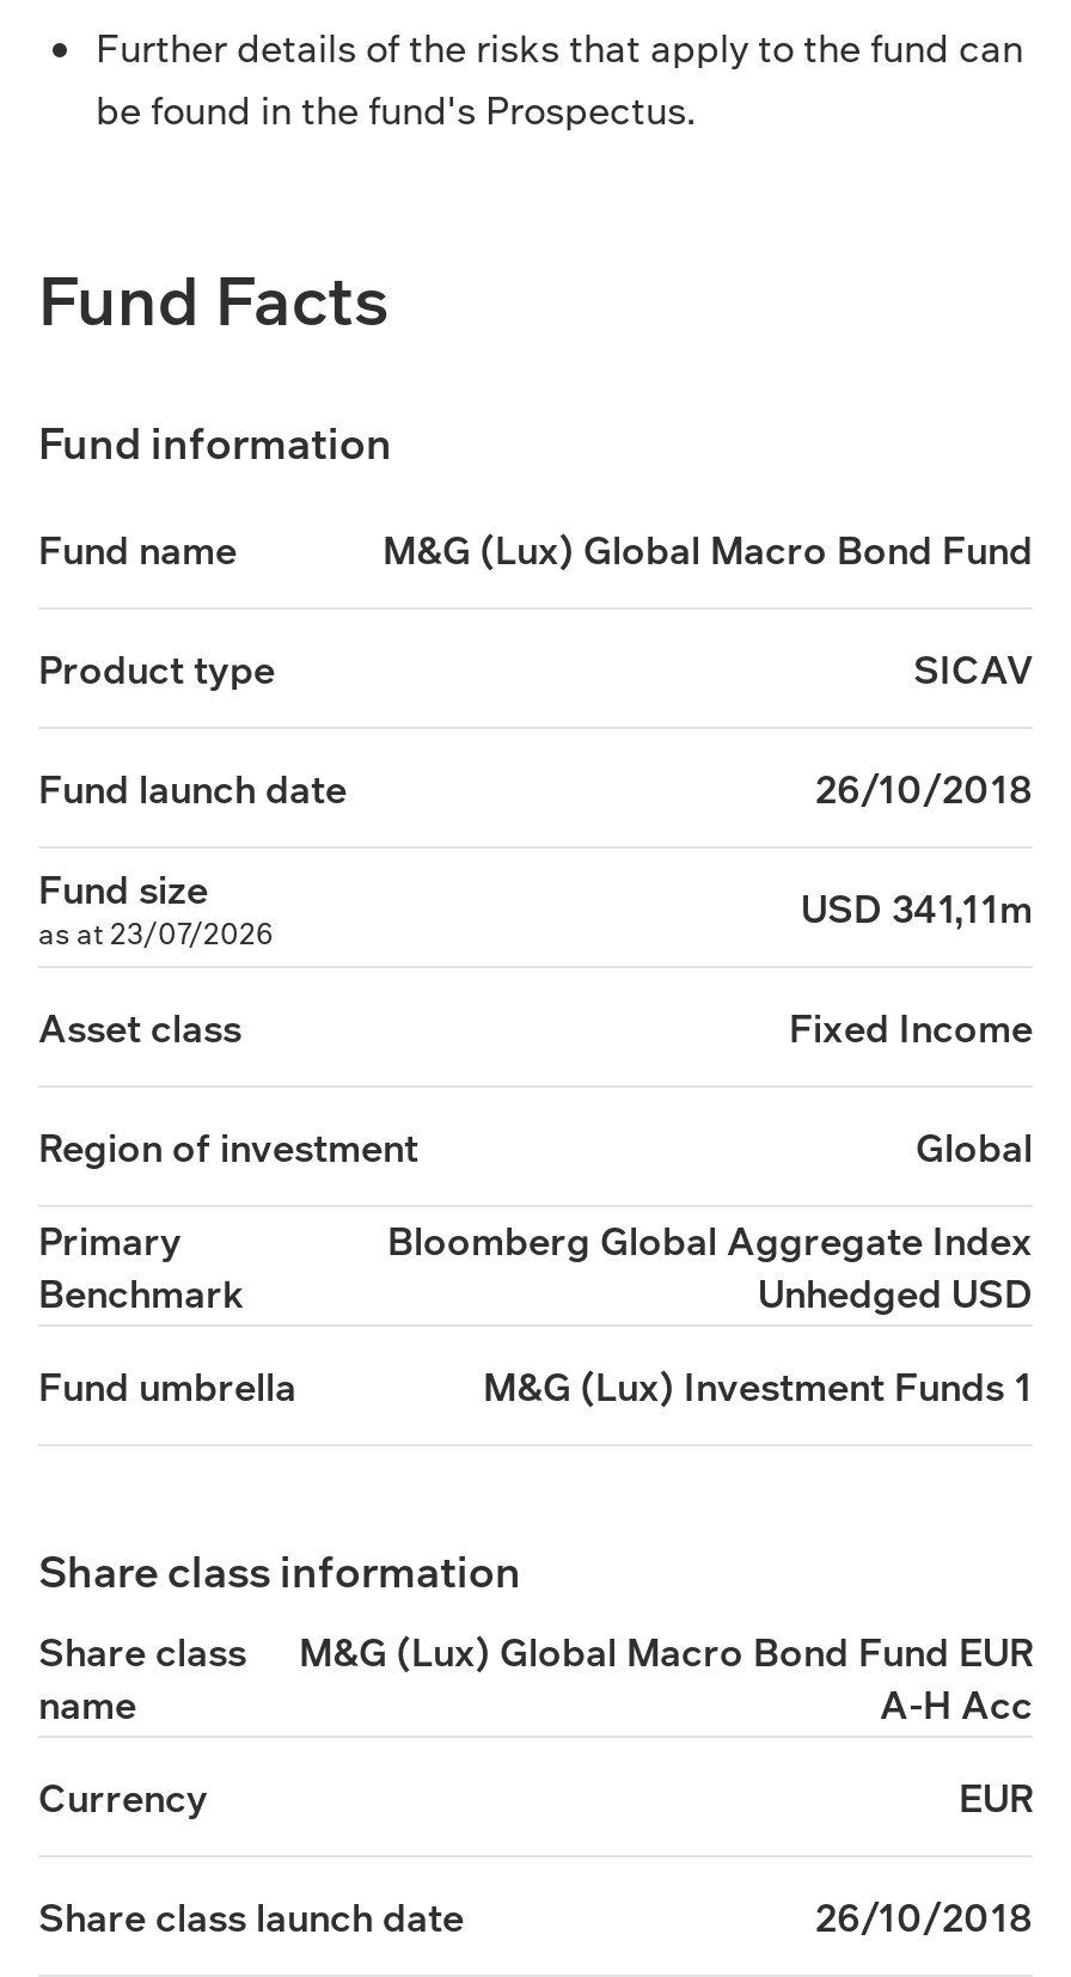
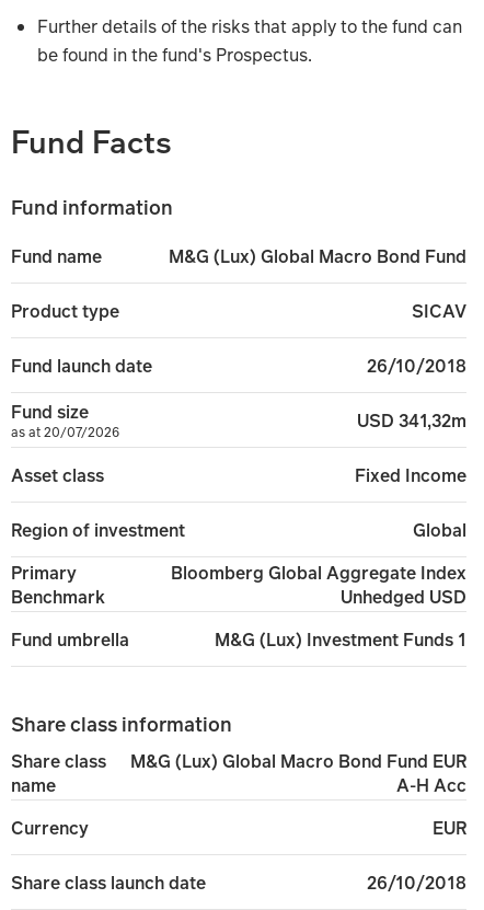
[801,881,1033,934] USD 341,11m -> [357,408,466,432] USD 341,32m
[38,913,273,954] as at 23/07/2026 -> [11,423,119,441] as at 20/07/2026

